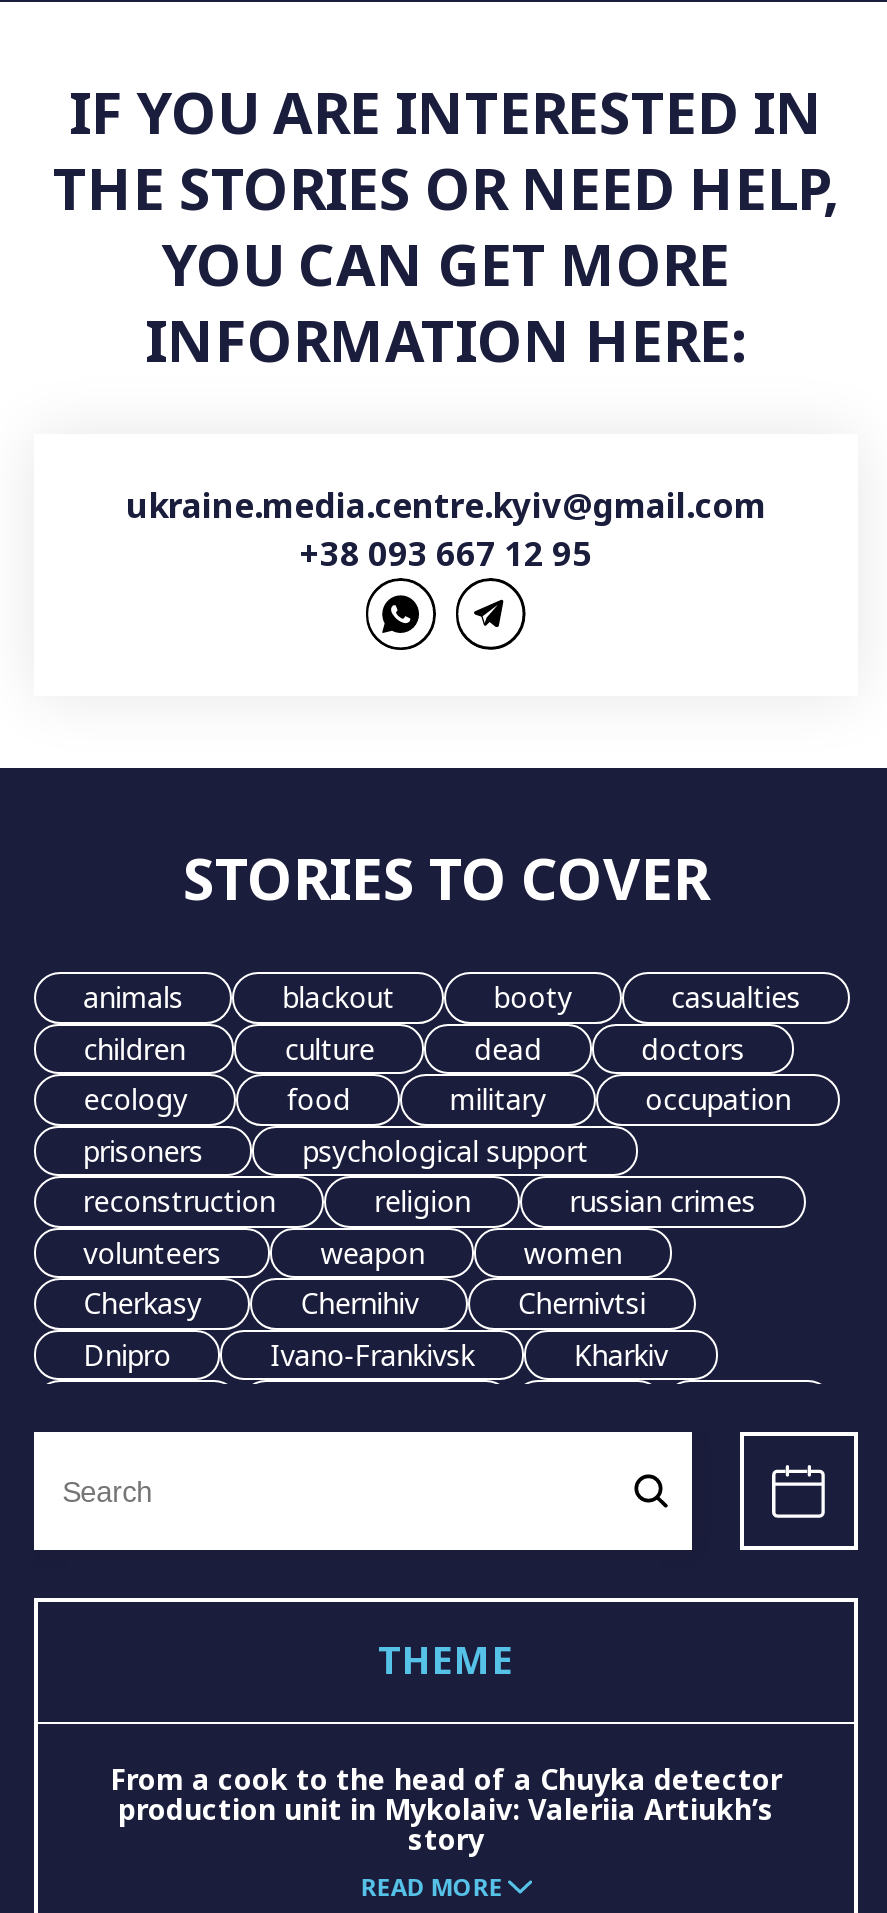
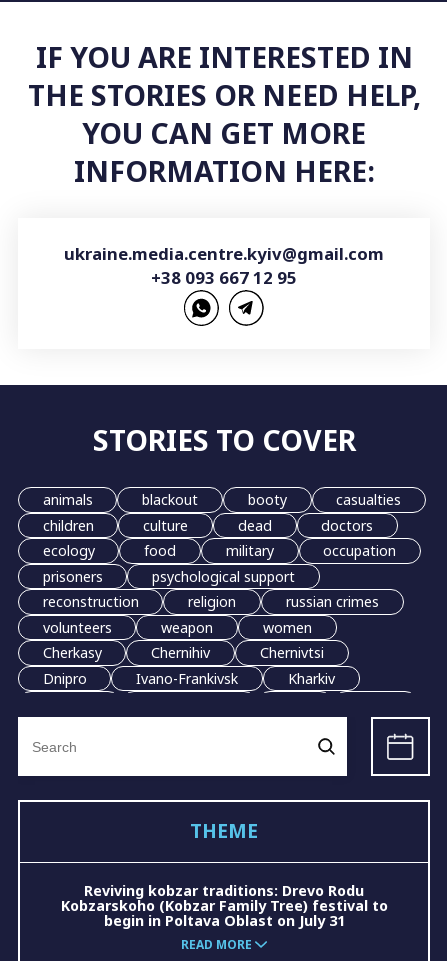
[110,1760,782,1858] From a cook to the head of a Chuyka detector | production unit in Mykolaiv: Valeriia Artiukh’s | story -> [60,881,387,930] Reviving kobzar traditions: Drevo Rodu | Kobzarskoho (Kobzar Family Tree) festival to | begin in Poltava Oblast on July 31

